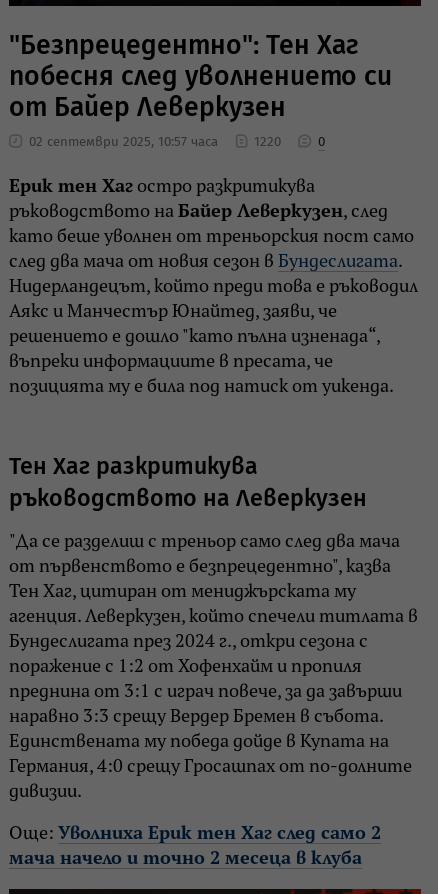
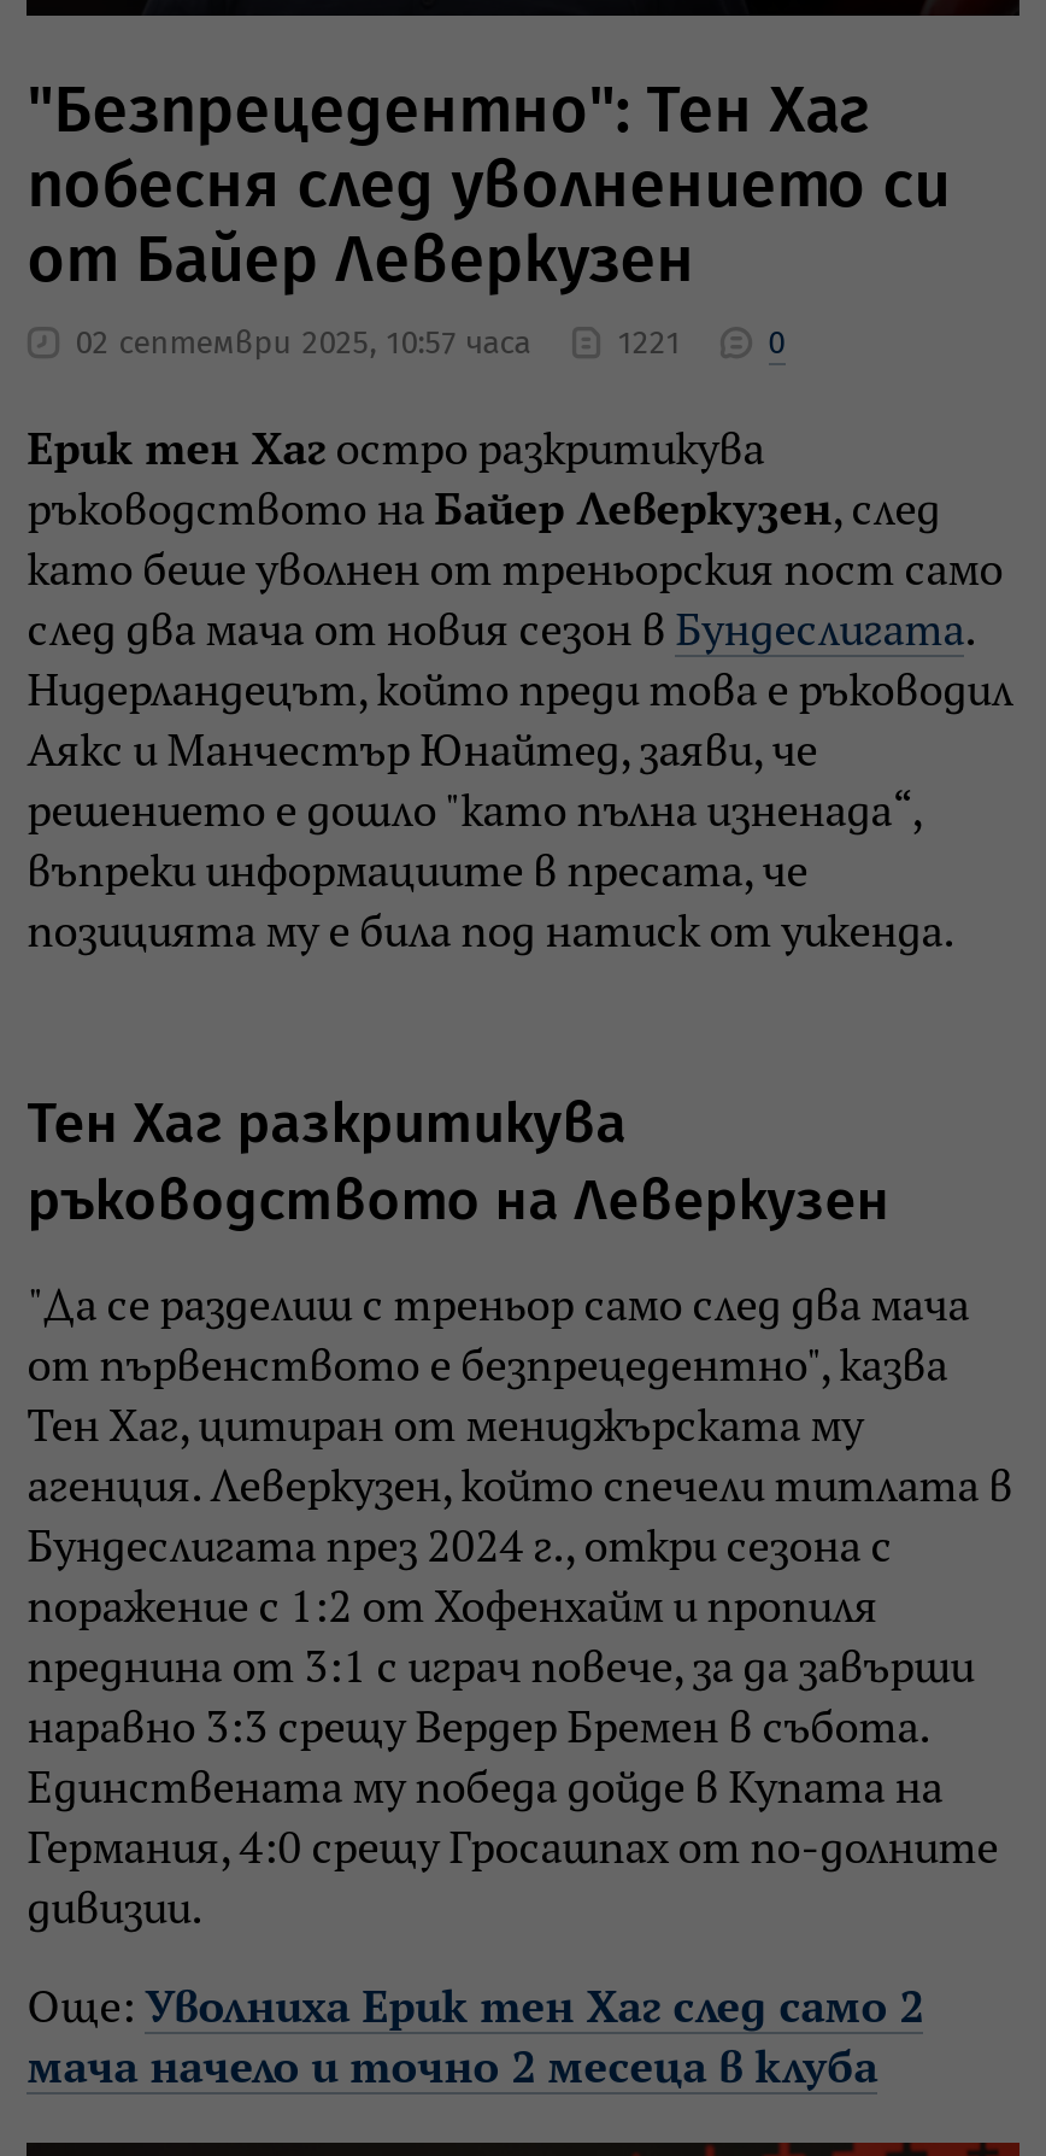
[254,134,281,150] 1220 -> [618,324,681,362] 1221

